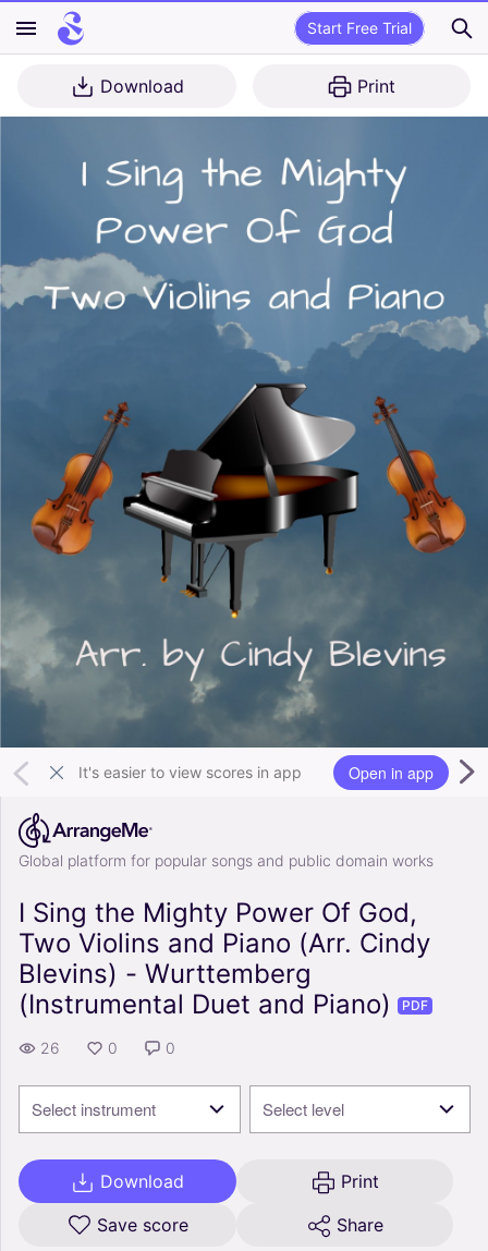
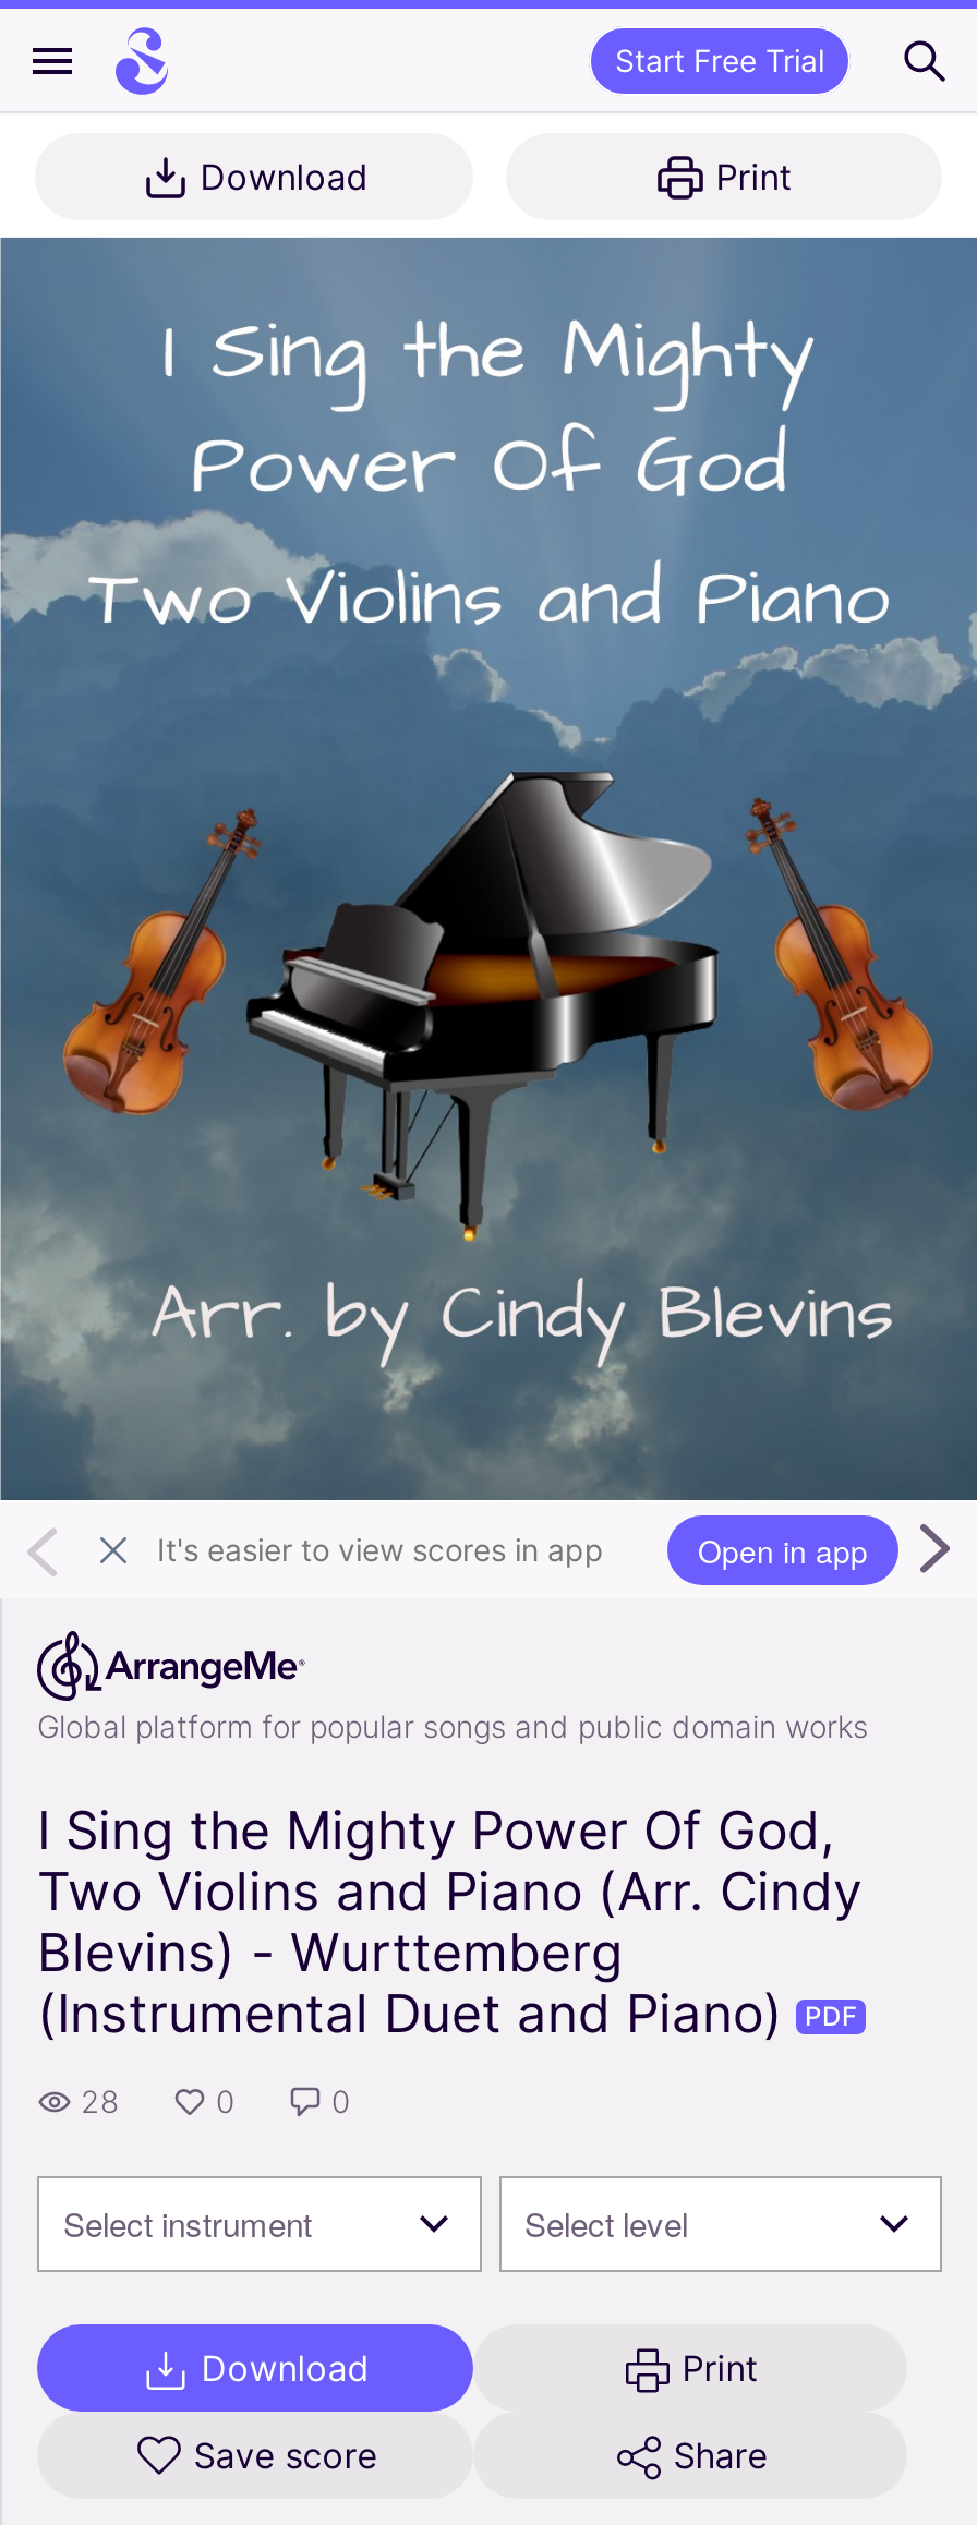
[40,1039,60,1057] 26 -> [81,2083,120,2120] 28

